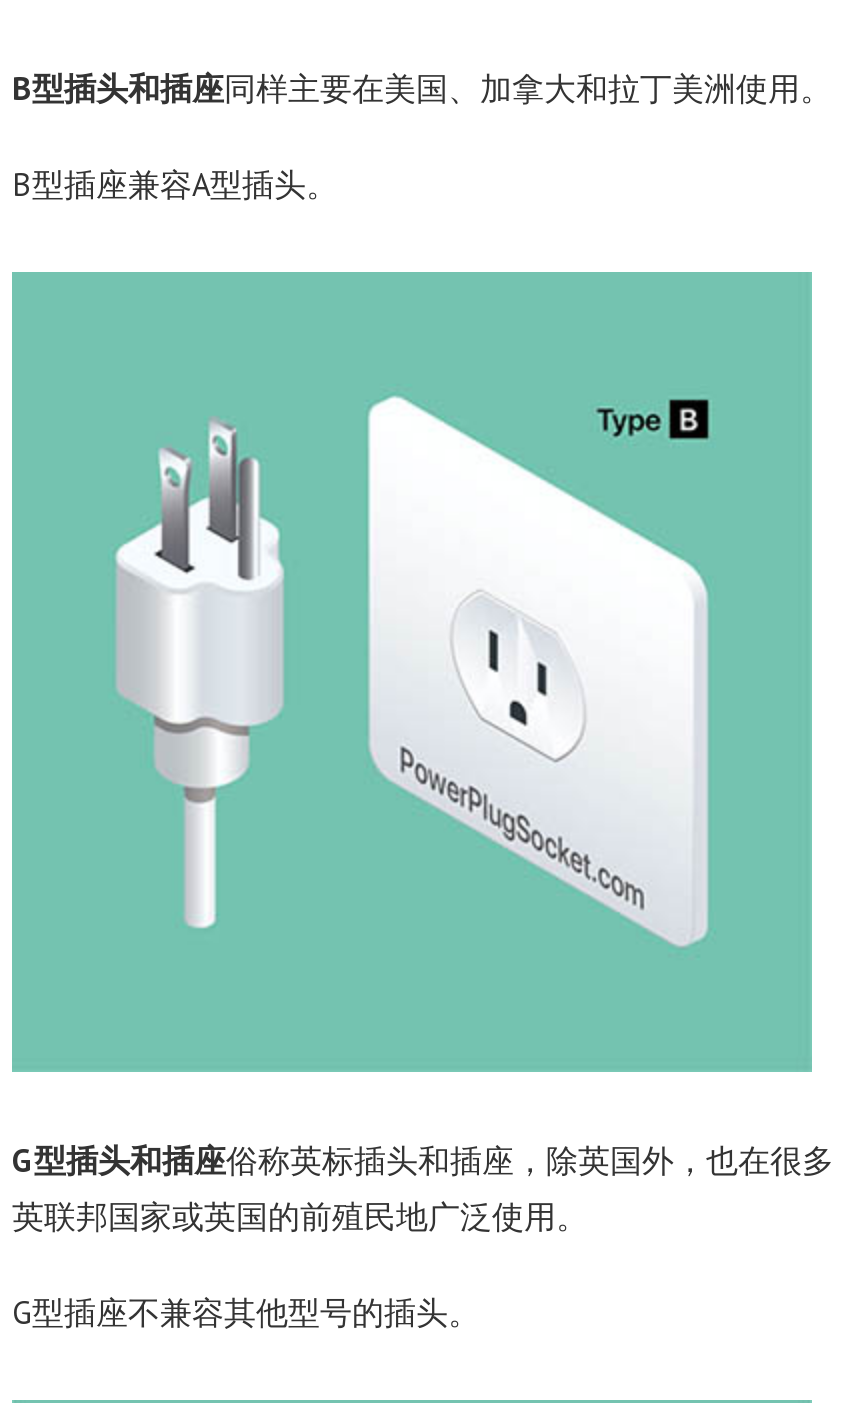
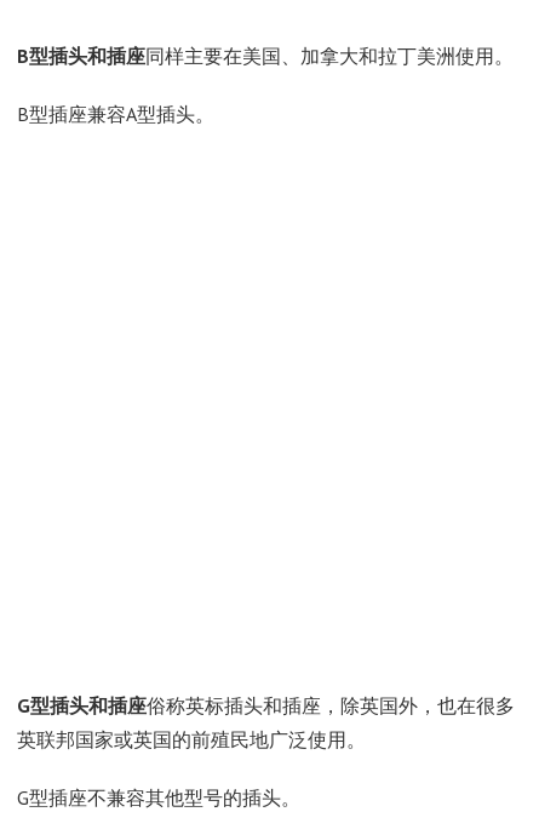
[10,270,814,1074] [image] -> none

